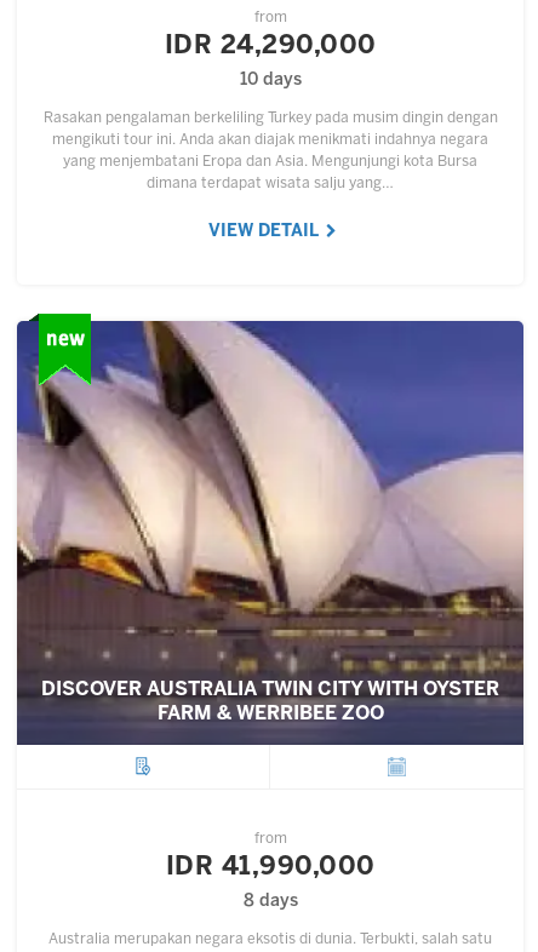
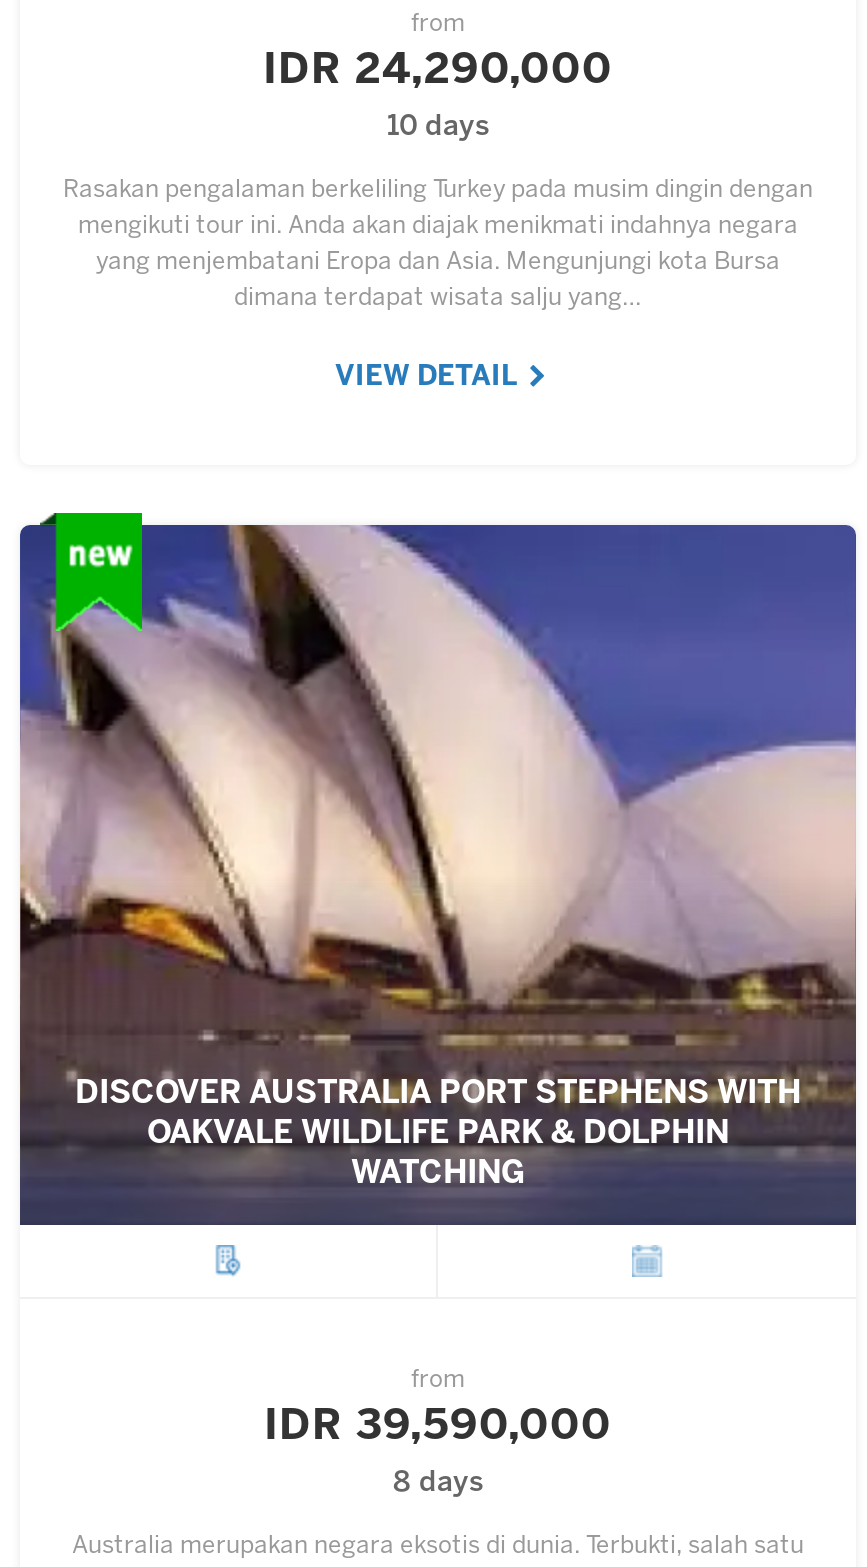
[41,681,499,723] DISCOVER AUSTRALIA TWIN CITY WITH OYSTER | FARM & WERRIBEE ZOO -> [75,1079,801,1189] DISCOVER AUSTRALIA PORT STEPHENS WITH | OAKVALE WILDLIFE PARK & DOLPHIN | WATCHING
[165,855,375,879] IDR 41,990,000 -> [264,1407,612,1447] IDR 39,590,000

